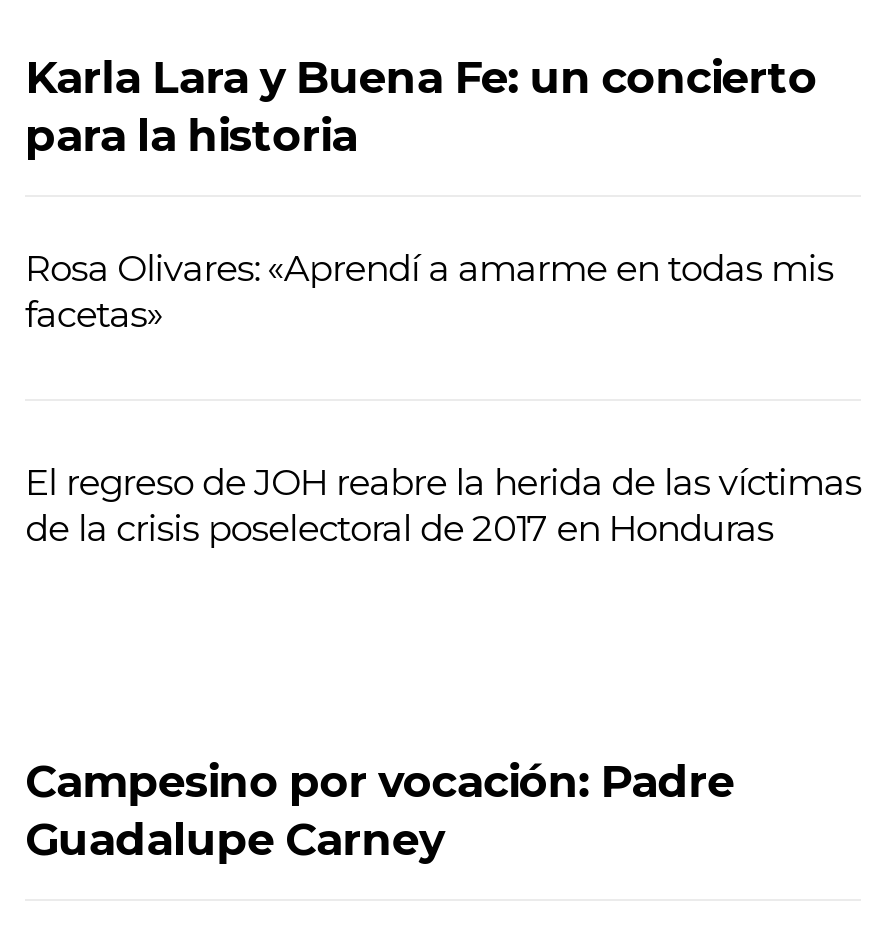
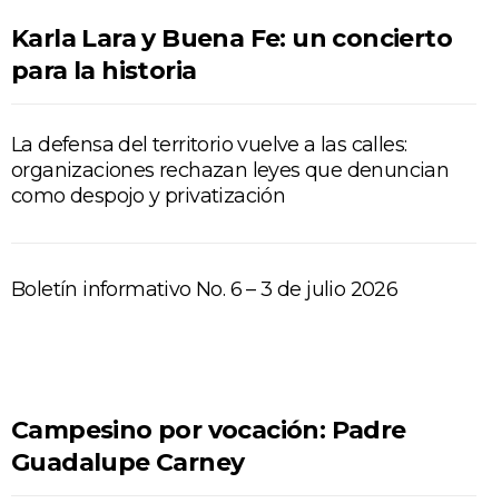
[25,247,833,337] Rosa Olivares: «Aprendí a amarme en todas mis | facetas» -> [11,133,449,208] La defensa del territorio vuelve a las calles: | organizaciones rechazan leyes que denuncian | como despojo y privatización
[25,461,861,551] El regreso de JOH reabre la herida de las víctimas | de la crisis poselectoral de 2017 en Honduras -> [11,277,398,302] Boletín informativo No. 6 – 3 de julio 2026

